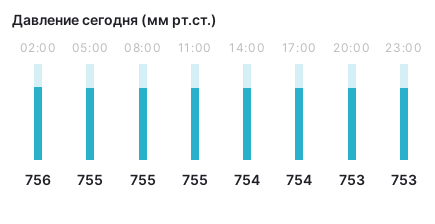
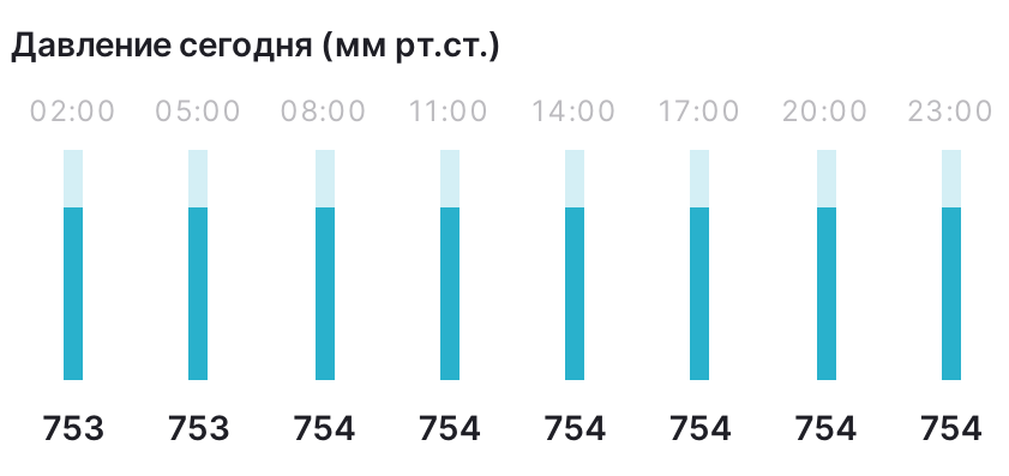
[25,171,51,188] 756 -> [42,406,105,447] 753
[77,171,103,188] 755 -> [168,406,230,447] 753
[130,171,156,188] 755 -> [293,406,355,447] 754
[182,171,208,188] 755 -> [418,406,481,447] 754
[339,171,365,188] 753 -> [794,406,857,447] 754
[391,171,417,188] 753 -> [920,406,982,447] 754

